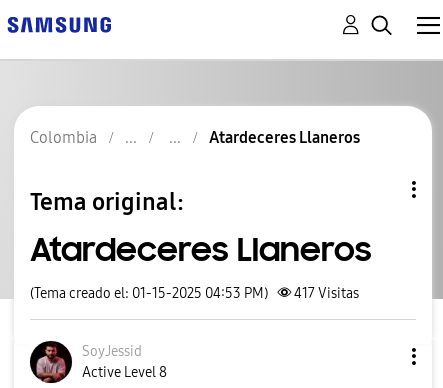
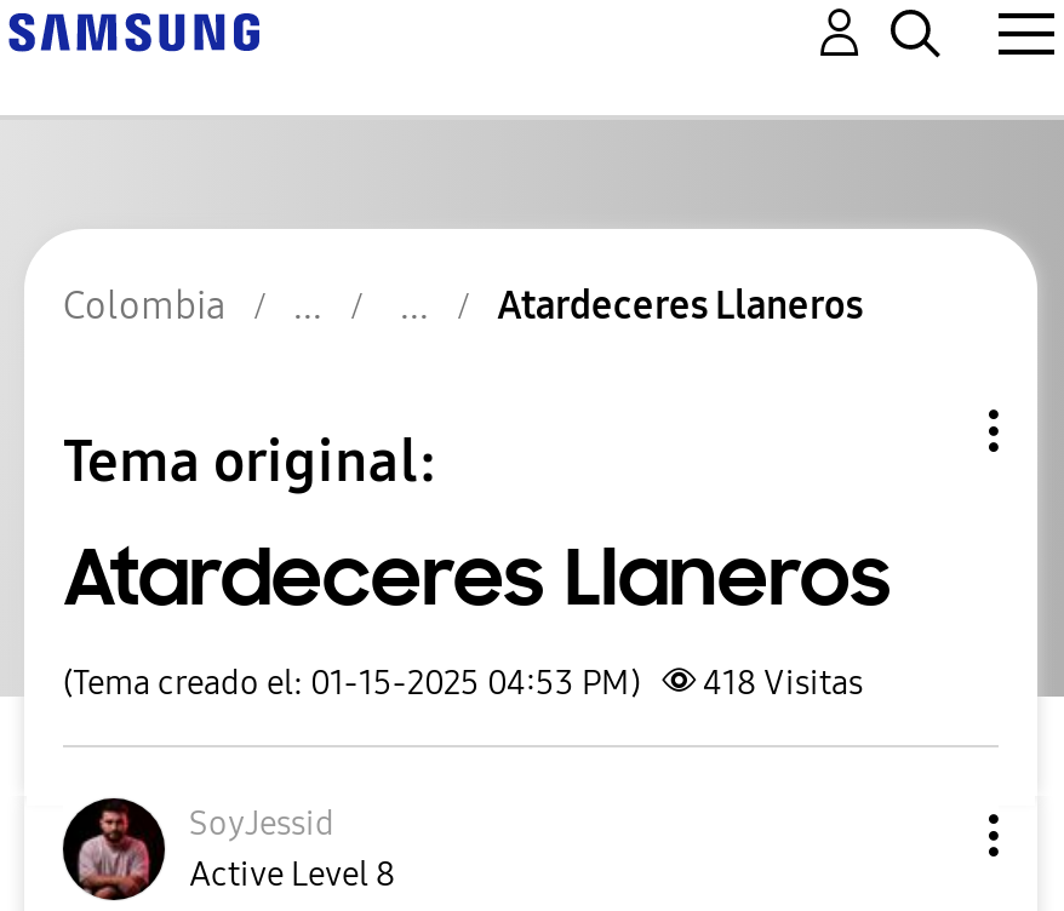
[30,285,359,302] (Tema creado el: 01-15-2025 04:53 PM) 417 Visitas -> [63,663,863,704] (Tema creado el: 01-15-2025 04:53 PM) 418 Visitas

